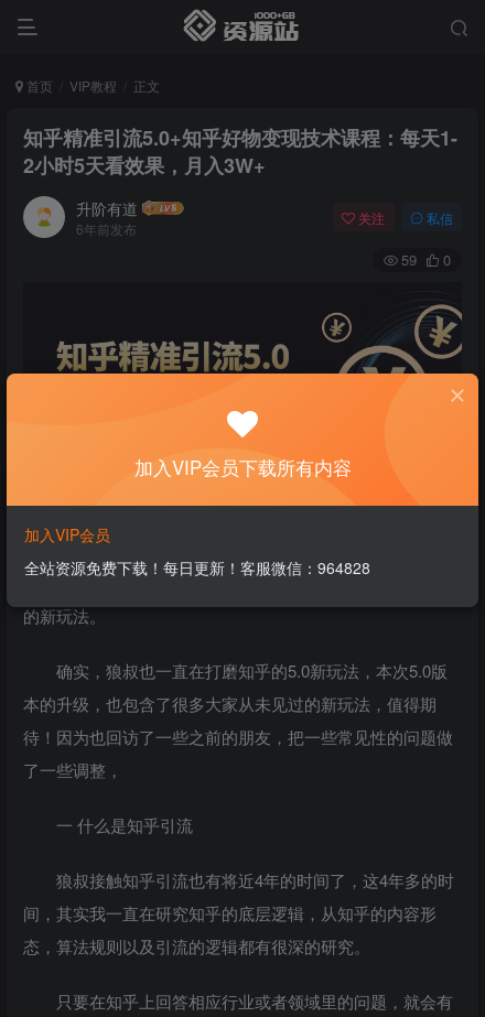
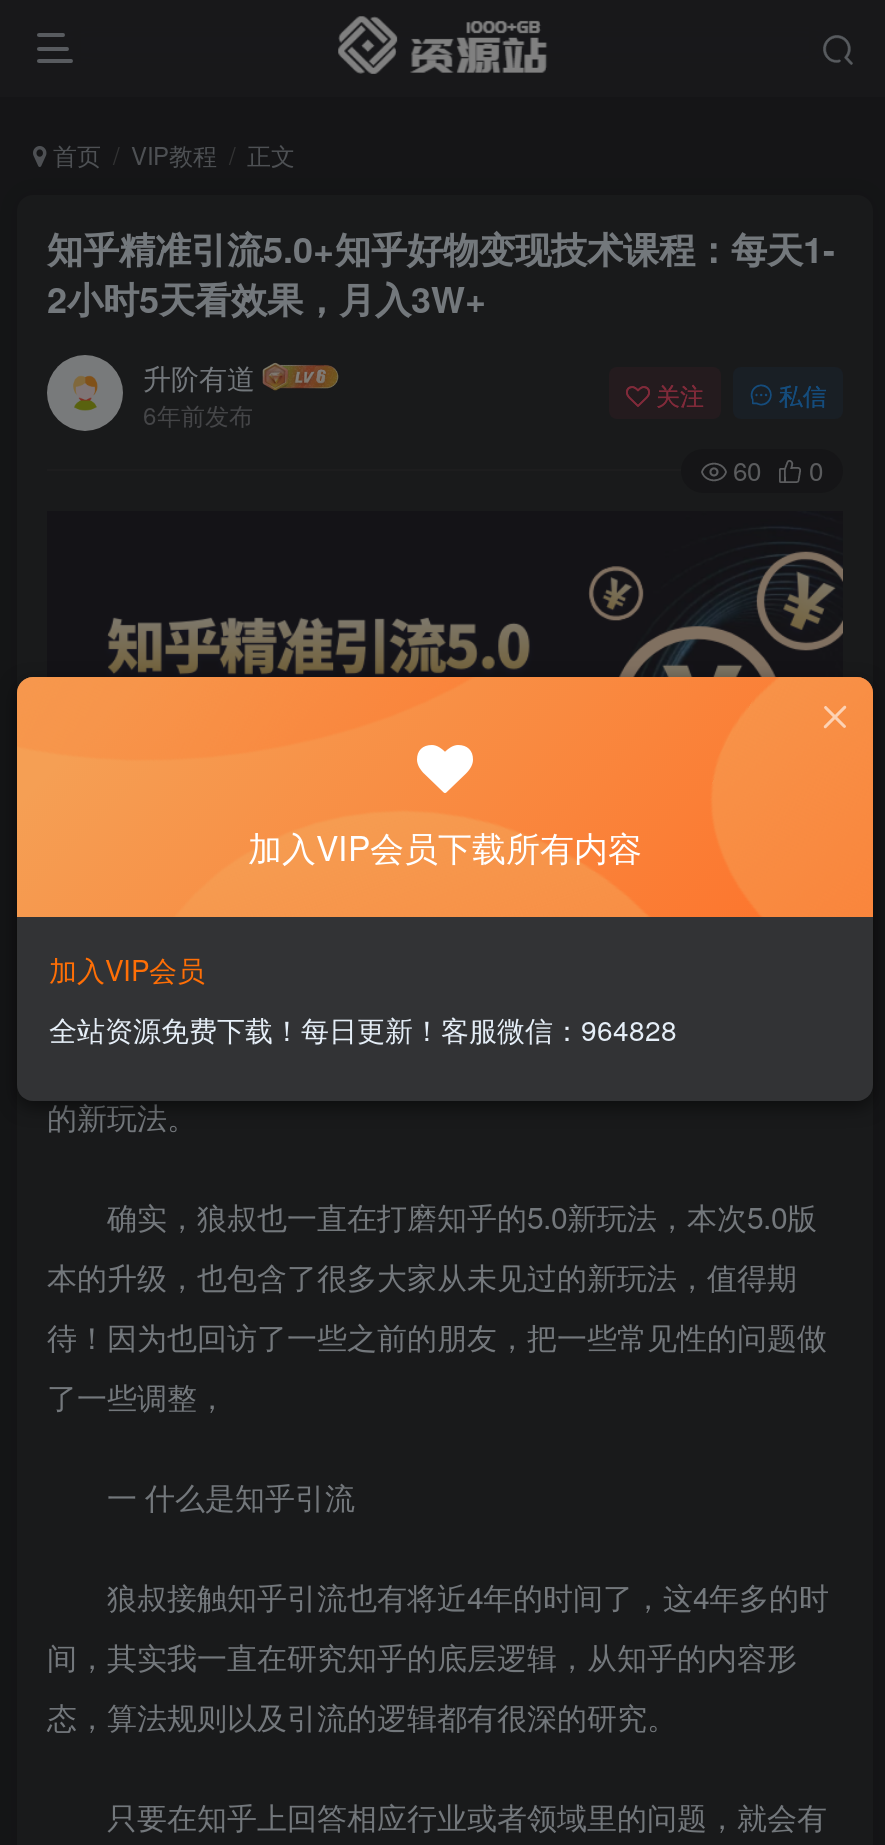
[401,249,451,270] 59 0 -> [733,451,823,489] 60 0

